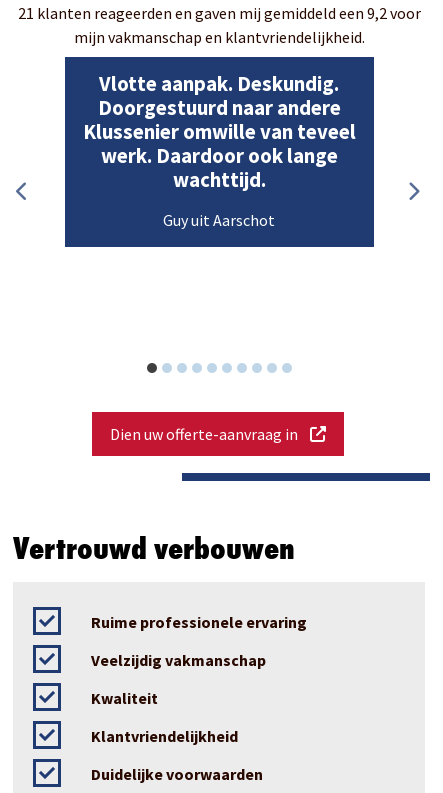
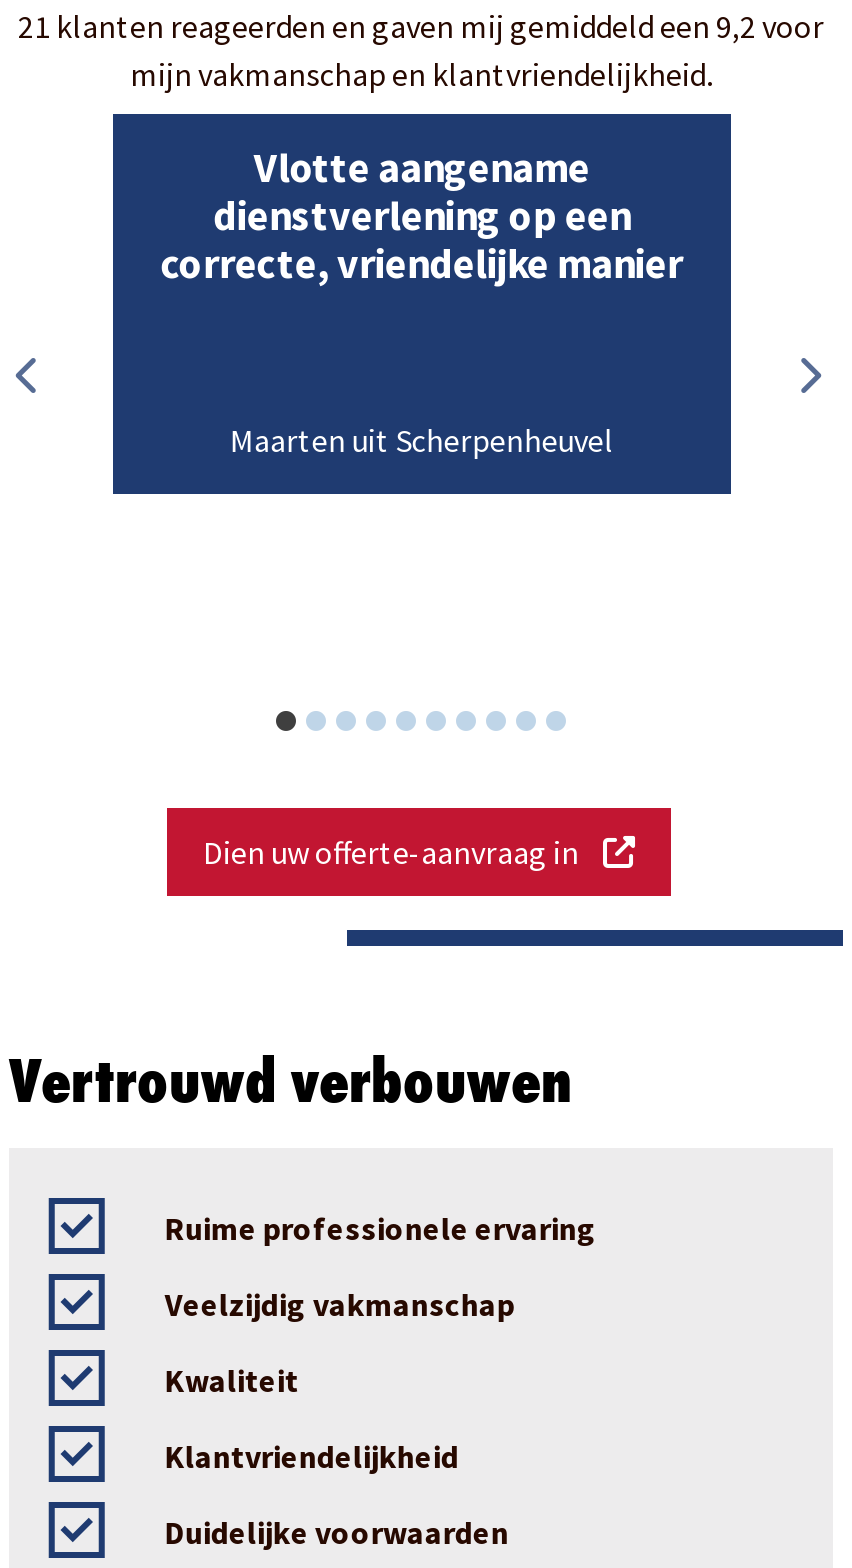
[83,71,356,193] Vlotte aanpak. Deskundig. | Doorgestuurd naar andere | Klussenier omwille van teveel | werk. Daardoor ook lange | wachttijd. -> [161,143,683,291] Vlotte aangename | dienstverlening op een | correcte, vriendelijke manier
[163,210,275,230] Guy uit Aarschot -> [230,420,614,460] Maarten uit Scherpenheuvel

